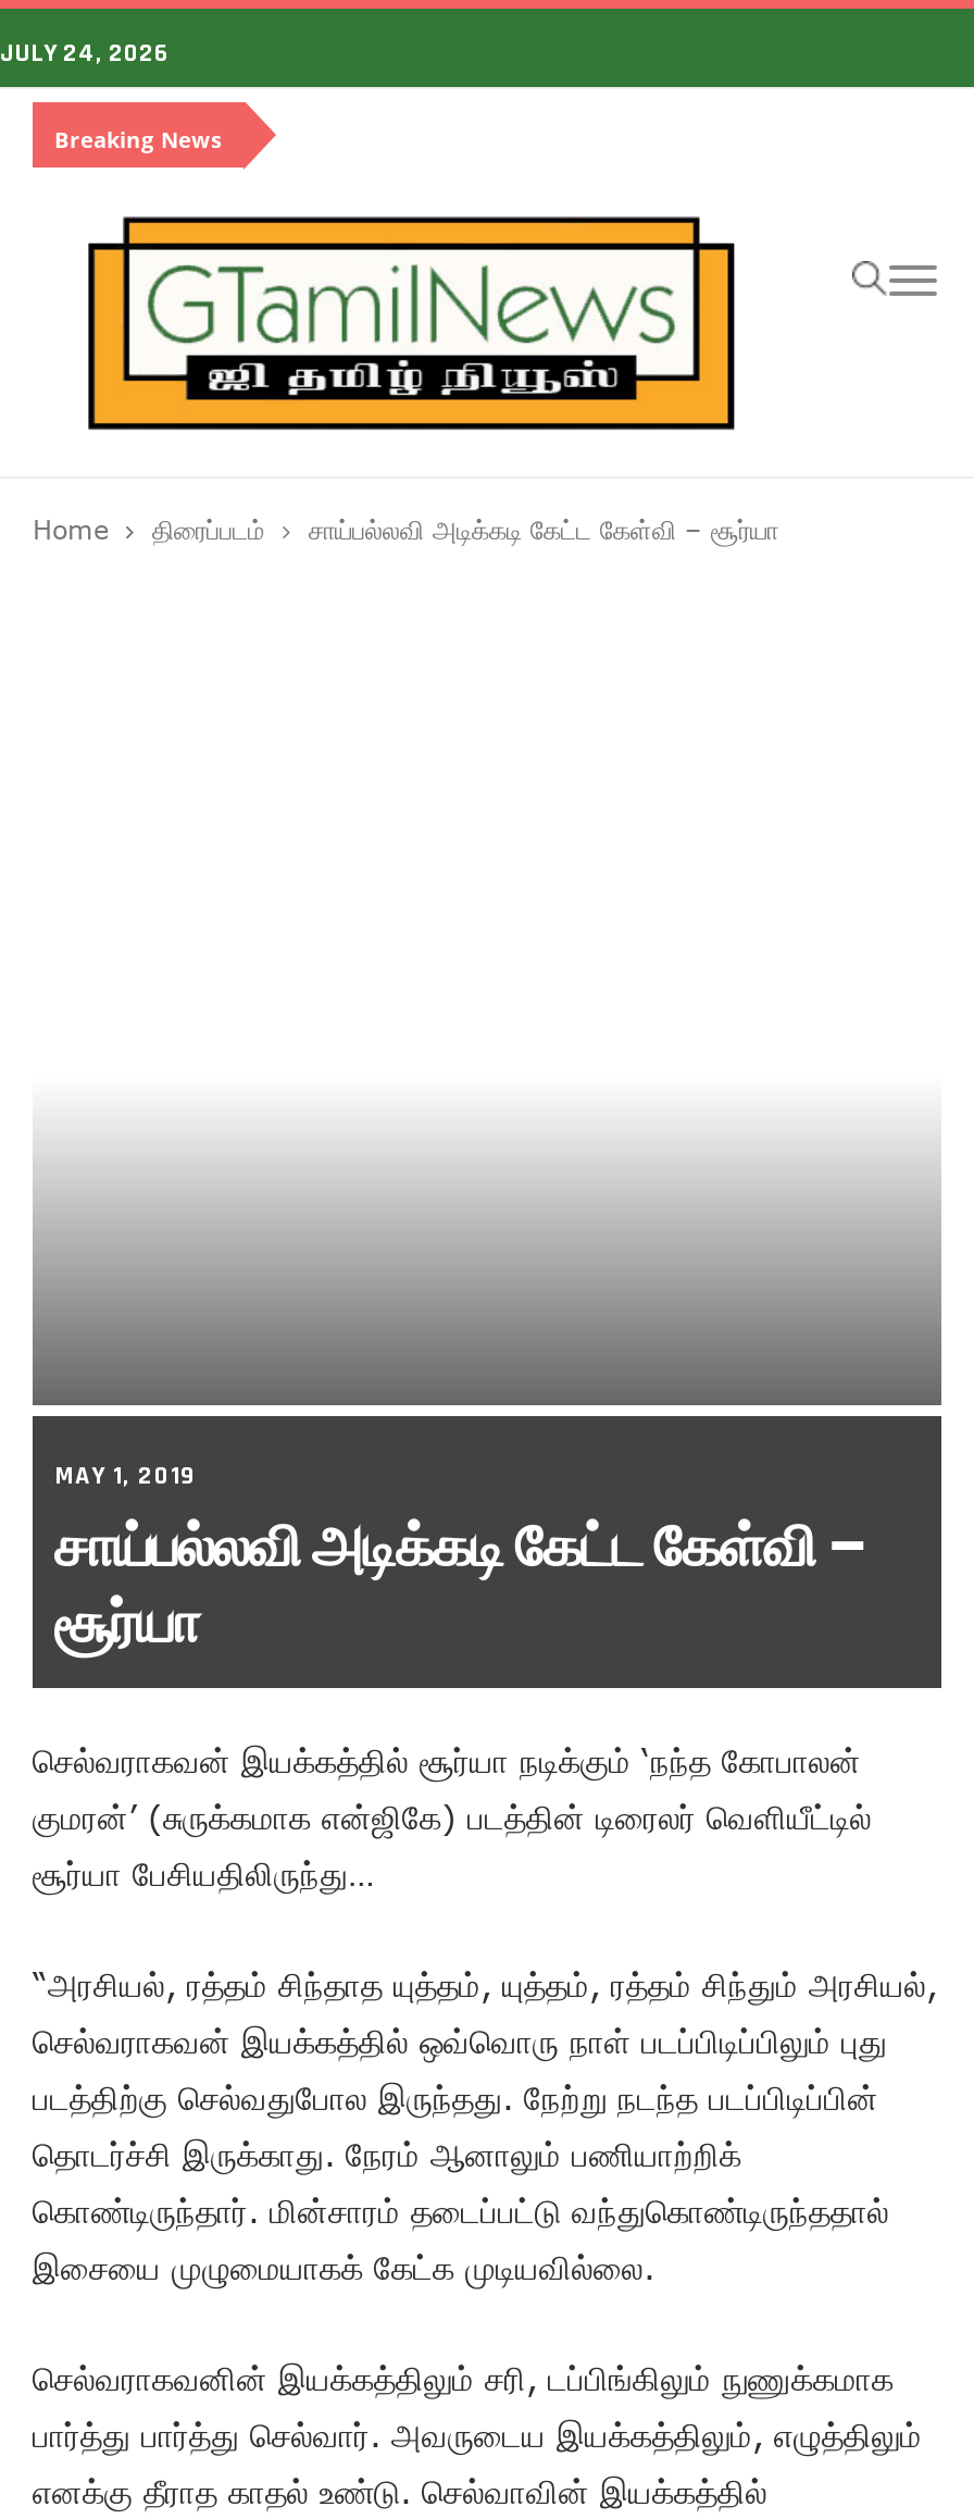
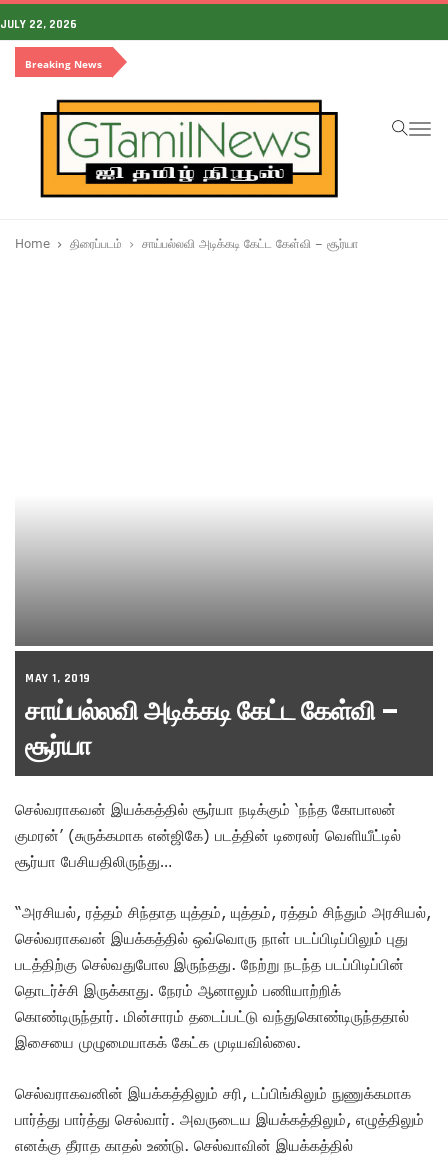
[0,37,170,70] JULY 24, 2026 -> [0,17,77,32] JULY 22, 2026

